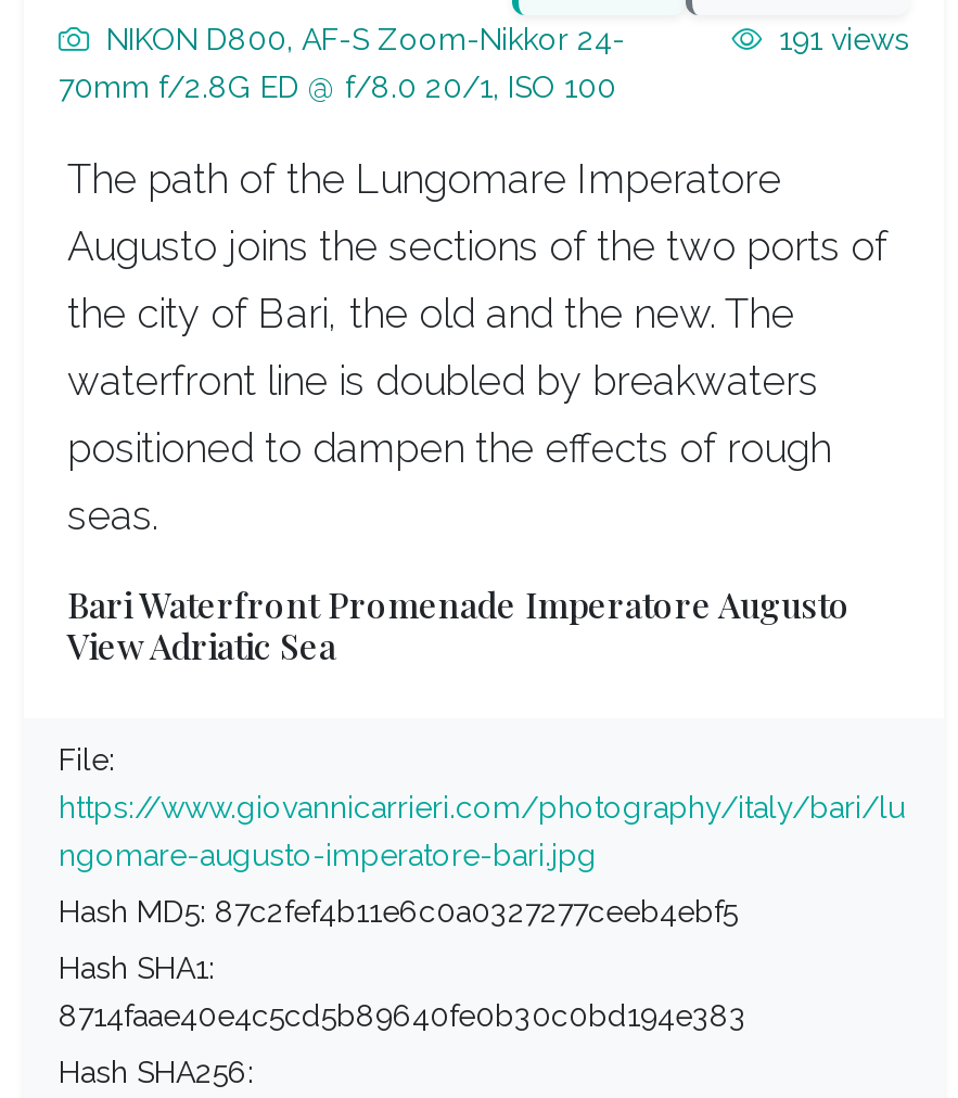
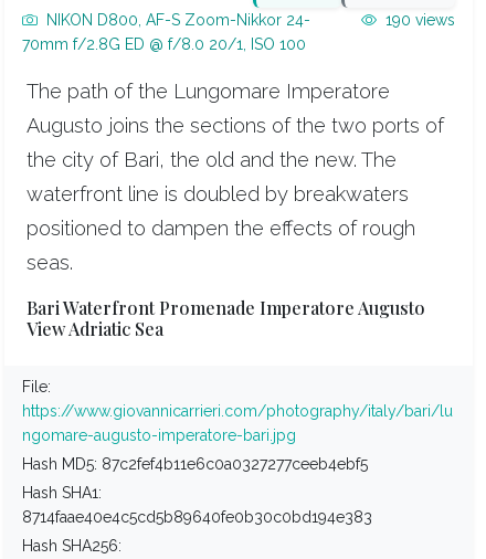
[770,23,909,58] 191 views -> [381,12,455,29] 190 views

